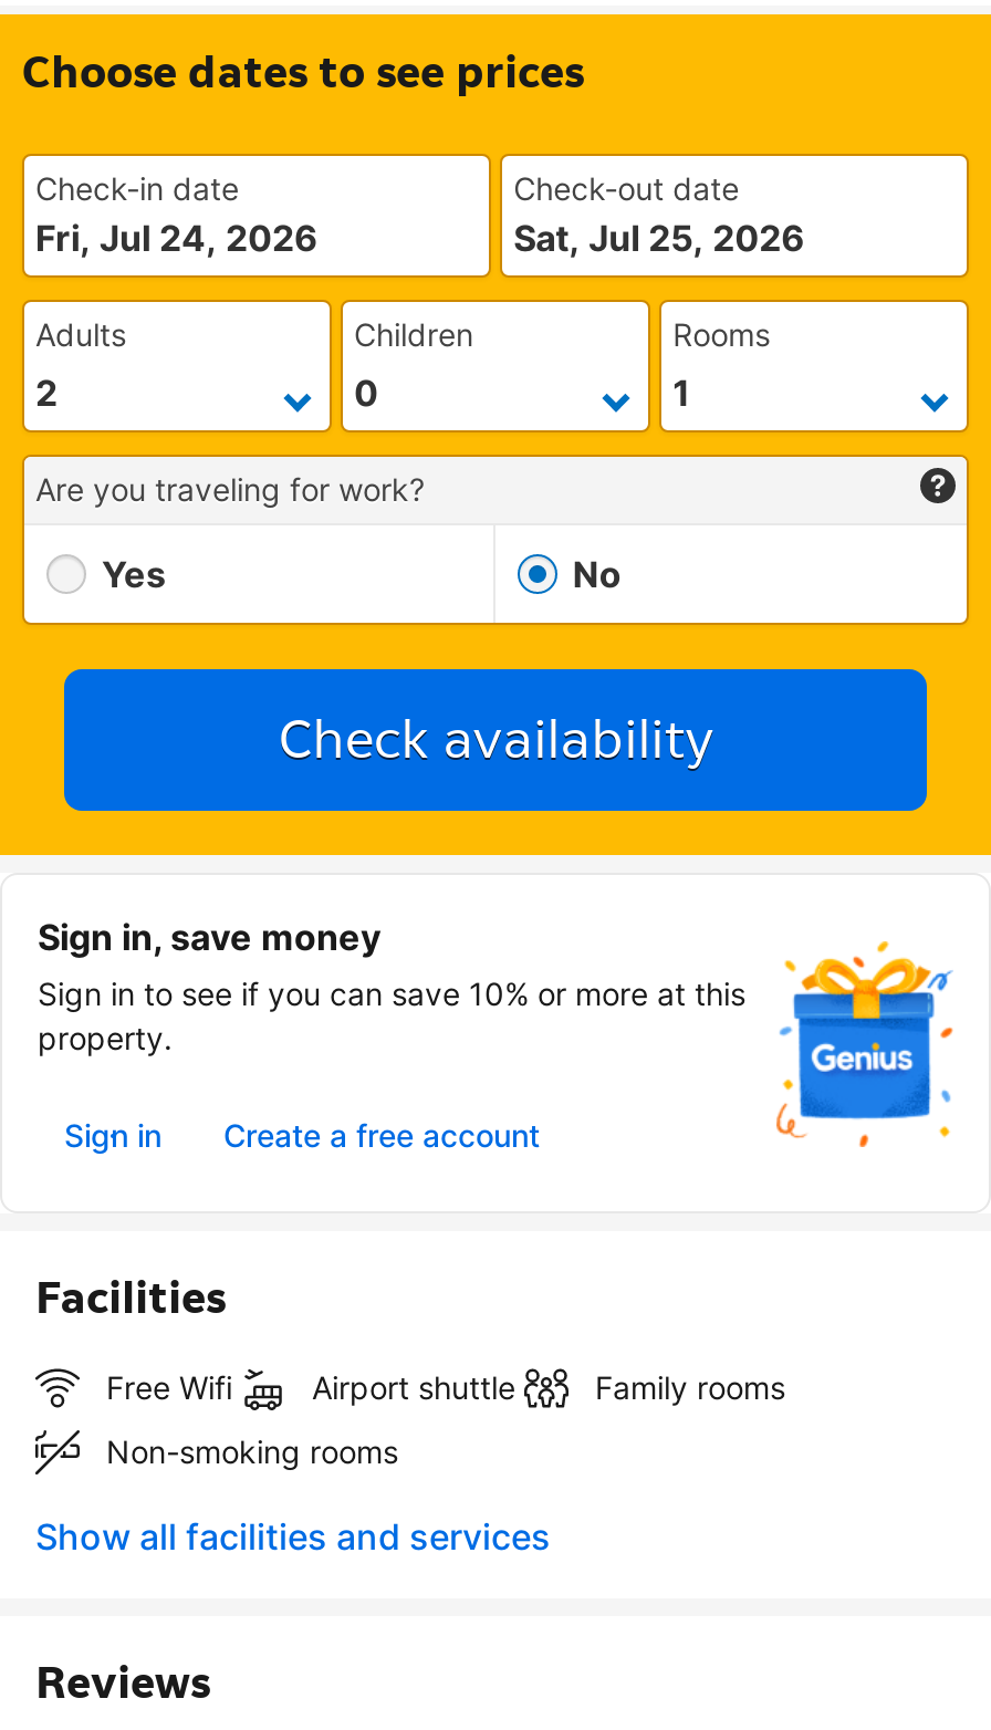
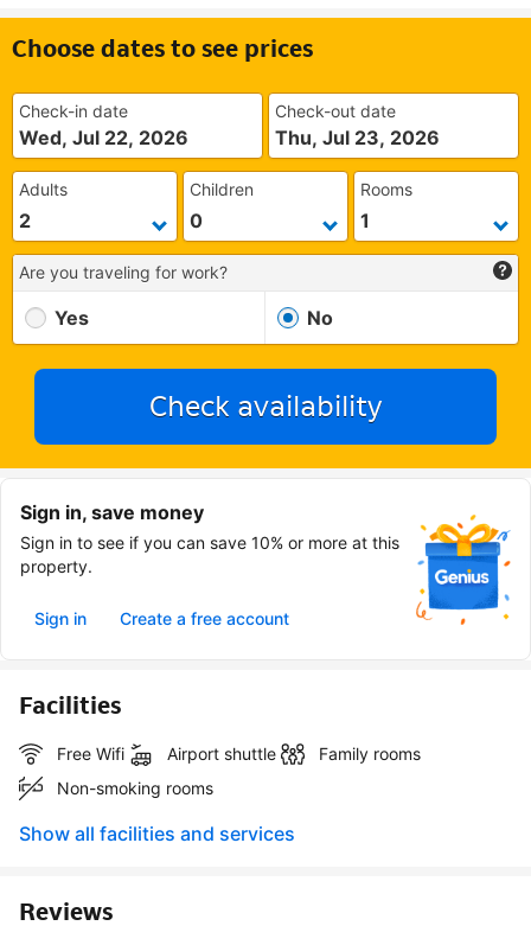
[35,216,319,260] Fri, Jul 24, 2026 -> [19,126,188,149] Wed, Jul 22, 2026
[513,216,805,260] Sat, Jul 25, 2026 -> [275,126,440,149] Thu, Jul 23, 2026

